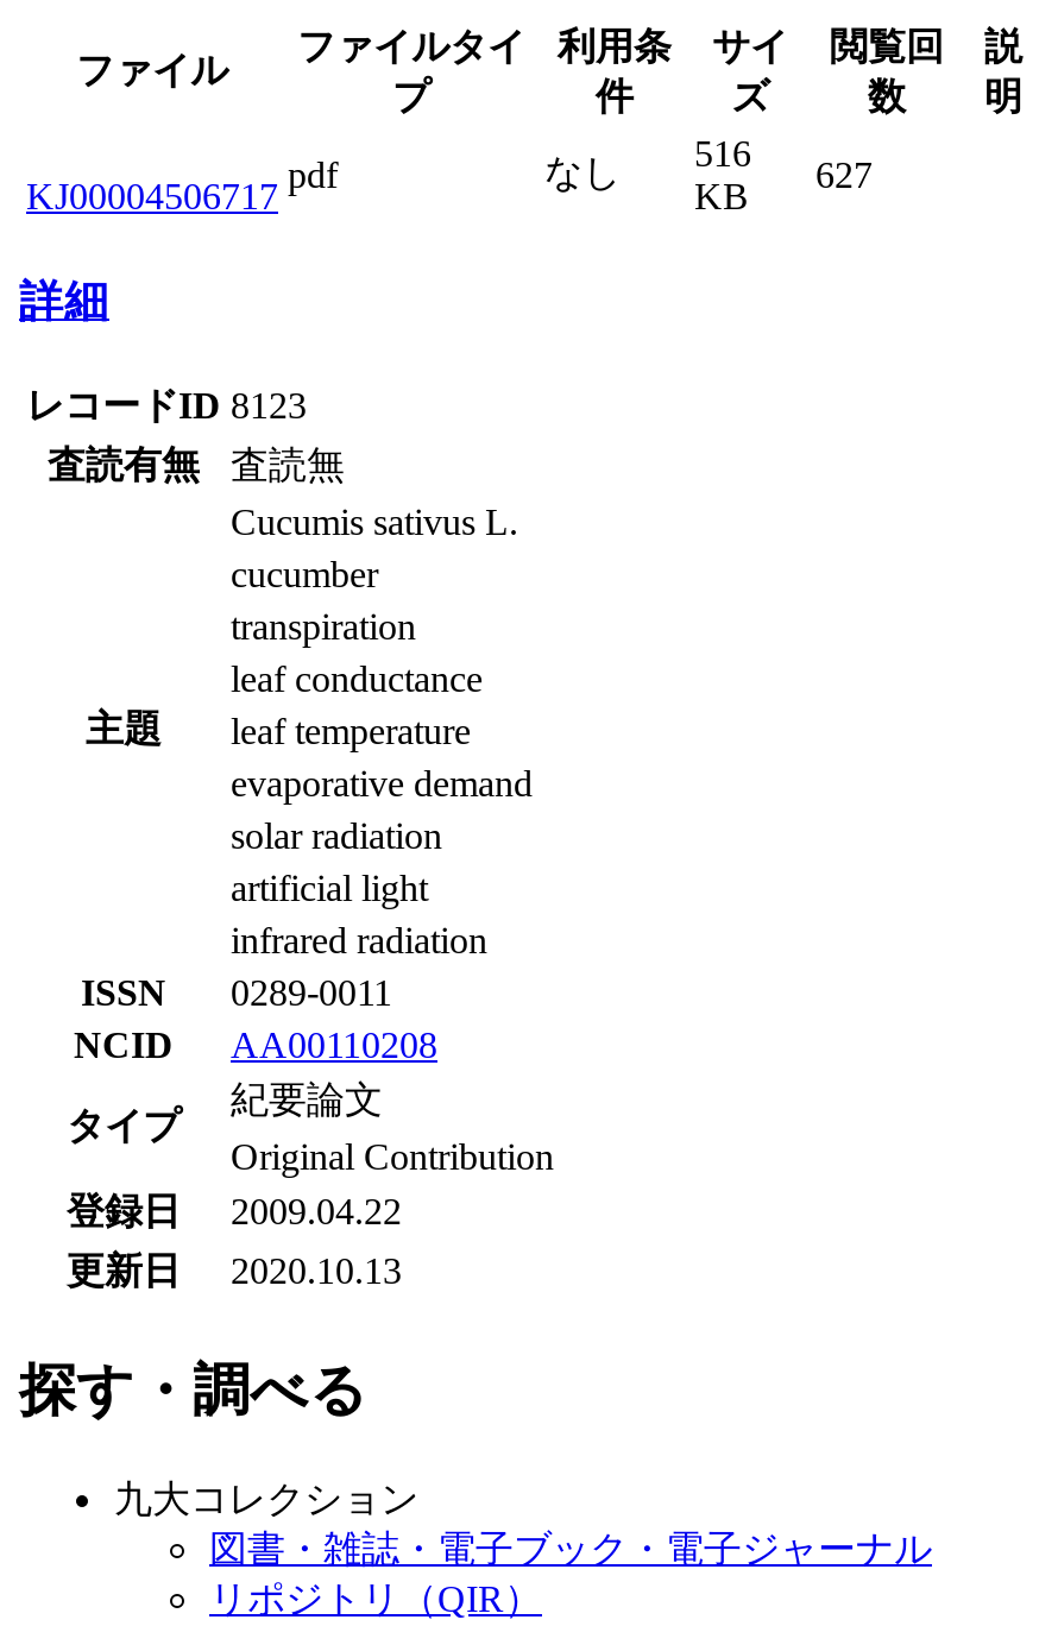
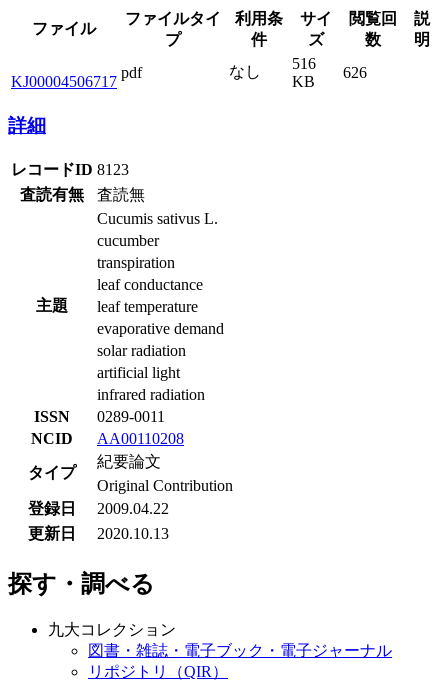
[815,155,873,195] 627 -> [343,64,367,81] 626

